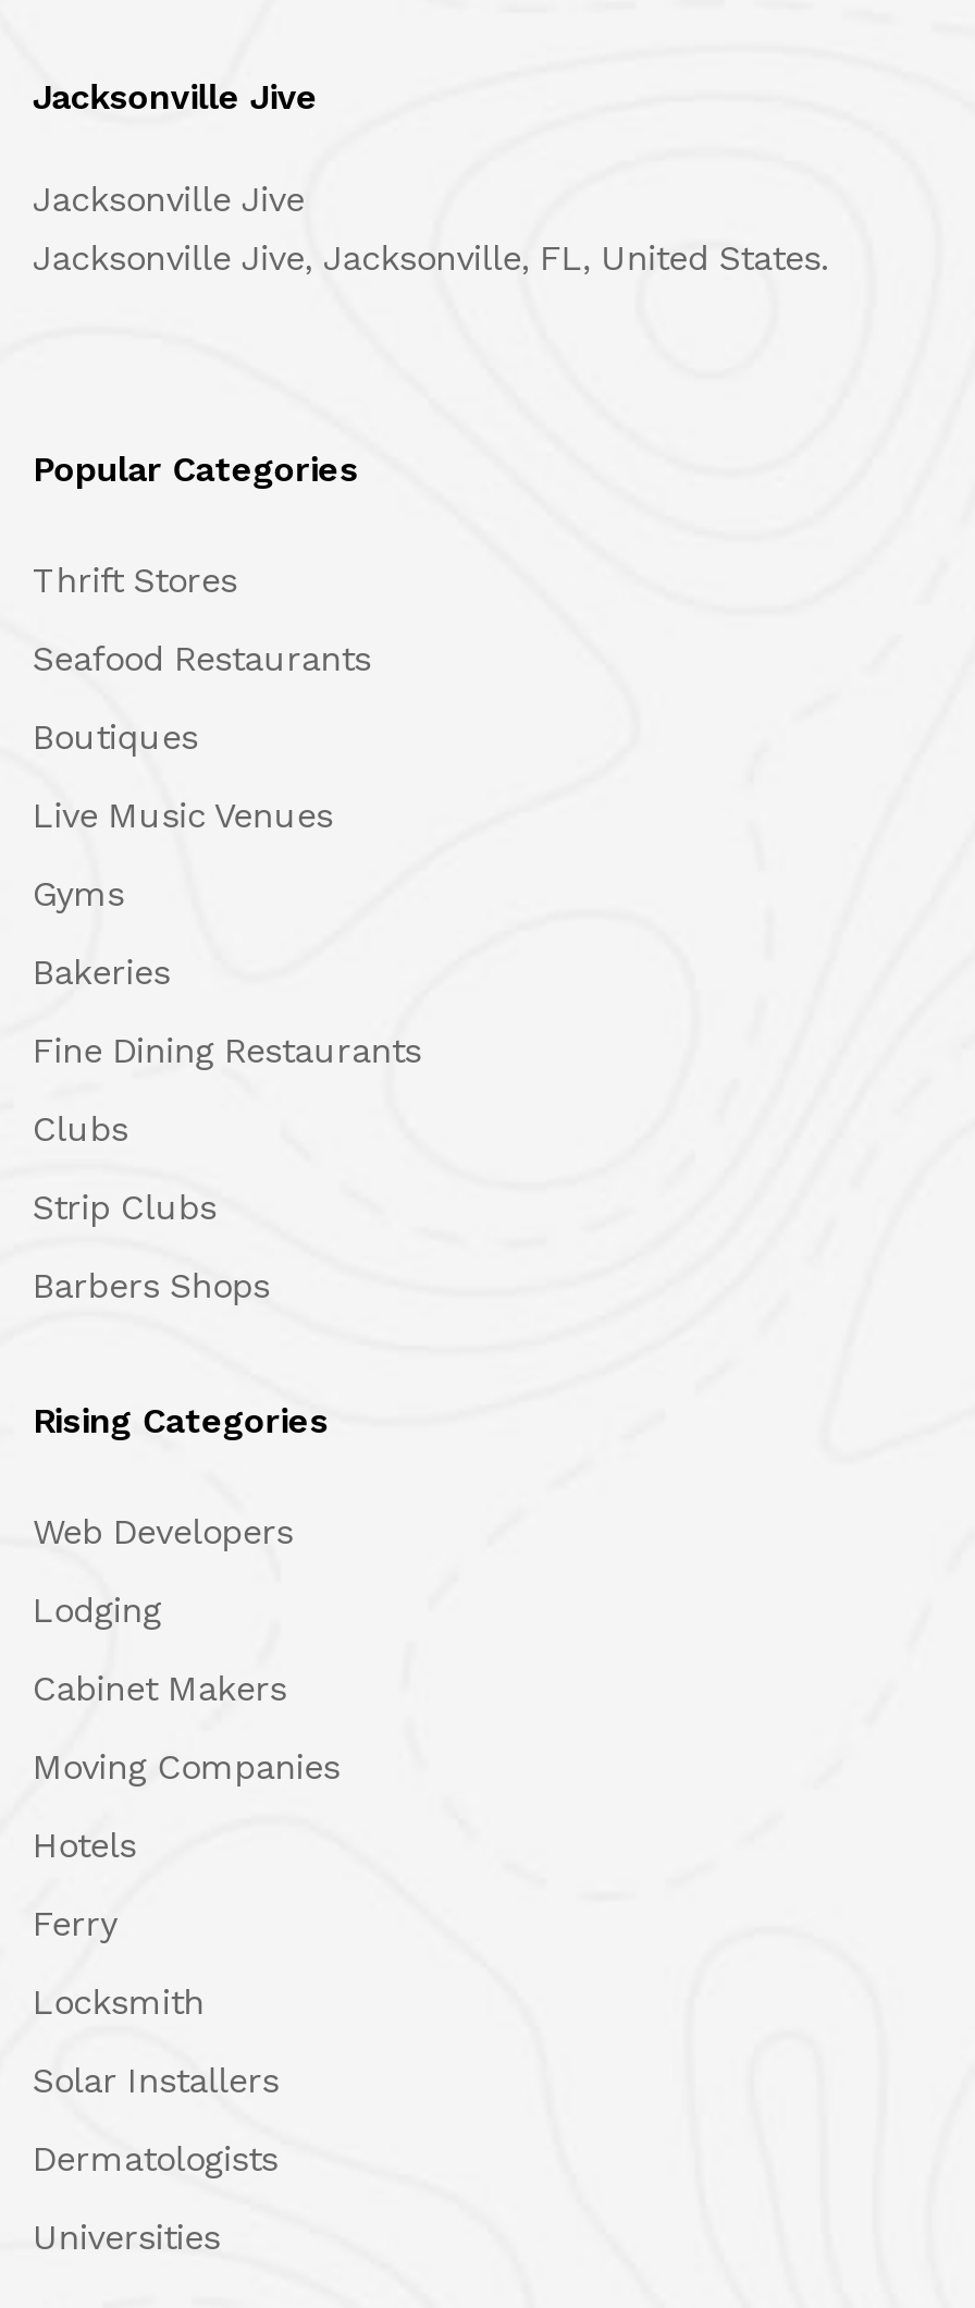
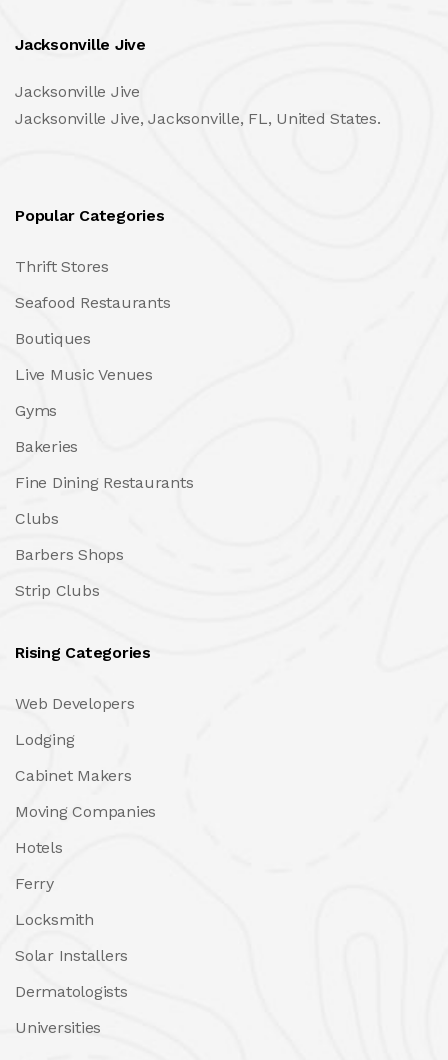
moved [33,1186,216,1227] -> [15,581,99,600]: Strip Clubs
moved [33,1264,270,1306] -> [15,545,124,564]: Barbers Shops

